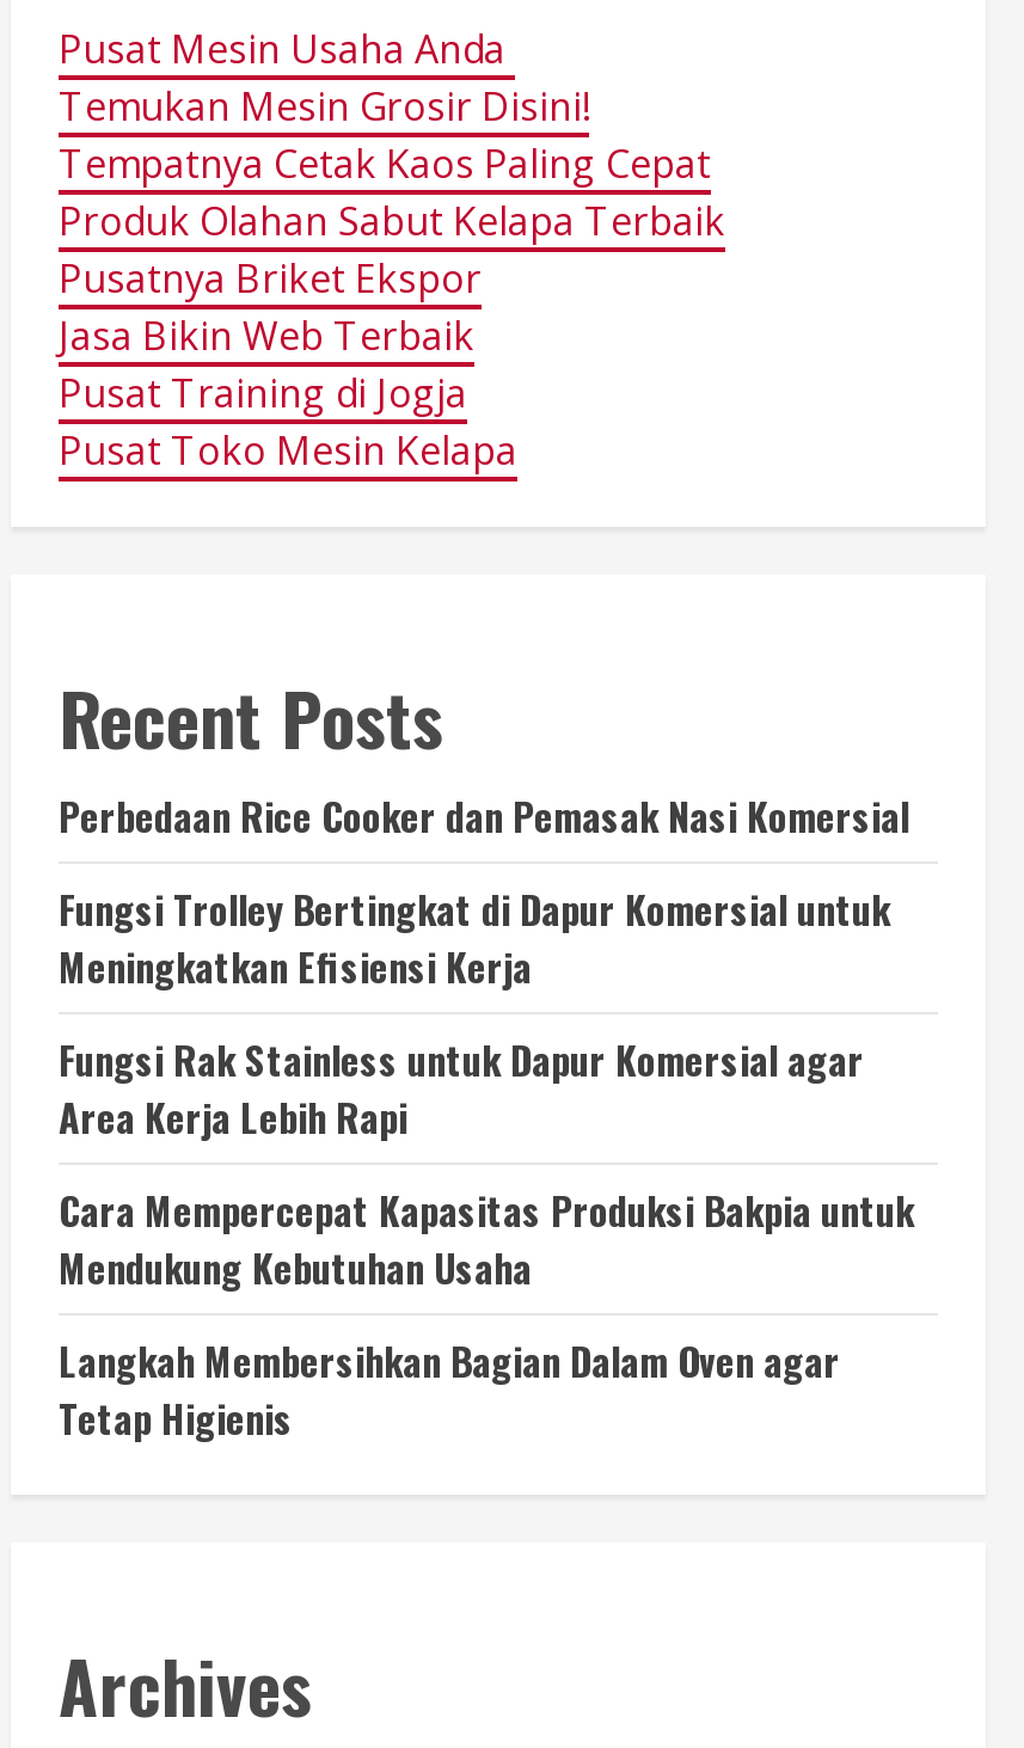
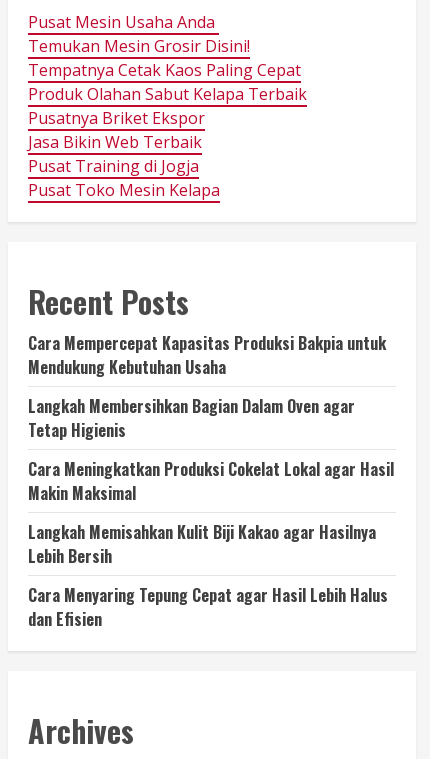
[59,787,909,1145] Perbedaan Rice Cooker dan Pemasak Nasi Komersial | Fungsi Trolley Bertingkat di Dapur Komersial untuk | Meningkatkan Efisiensi Kerja | Fungsi Rak Stainless untuk Dapur Komersial agar | Area Kerja Lebih Rapi -> none
moved [59,1181,914,1446] -> [28,331,386,442]: Cara Mempercepat Kapasitas Produksi Bakpia untuk | Mendukung Kebutuhan Usaha | Langkah Membersihkan Bagian Dalam Oven agar | Tetap Higienis
none -> [28,457,394,631] Cara Meningkatkan Produksi Cokelat Lokal agar Hasil | Makin Maksimal | Langkah Memisahkan Kulit Biji Kakao agar Hasilnya | Lebih Bersih | Cara Menyaring Tepung Cepat agar Hasil Lebih Halus | dan Efisien

